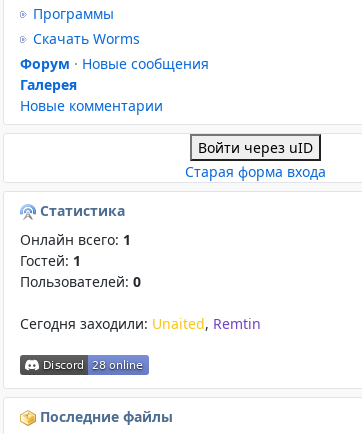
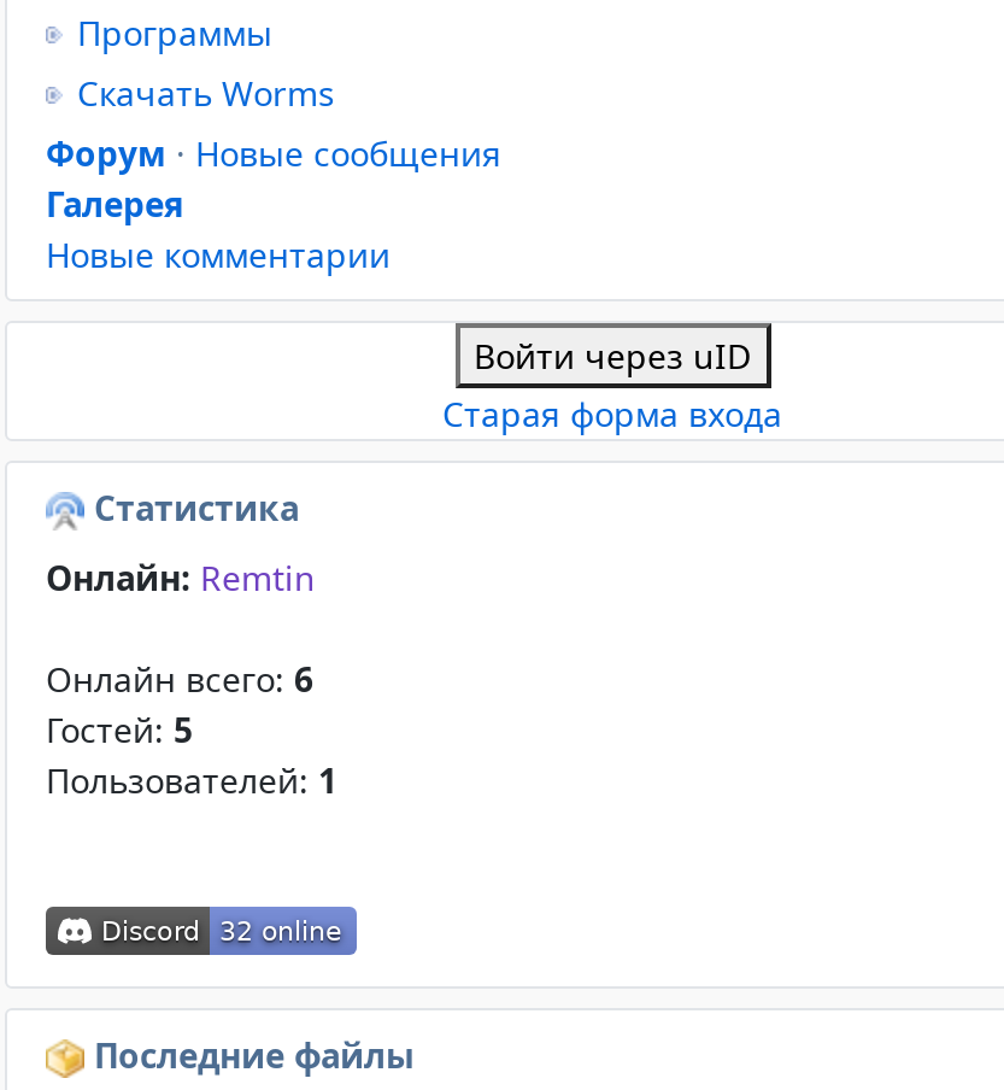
[20,230,141,291] Онлайн всего: 1 | Гостей: 1 | Пользователей: 0 -> [46,555,316,601] Онлайн: Remtin
[20,314,261,333] Сегодня заходили: Unaited, Remtin -> [46,657,337,804] Онлайн всего: 6 | Гостей: 5 | Пользователей: 1

